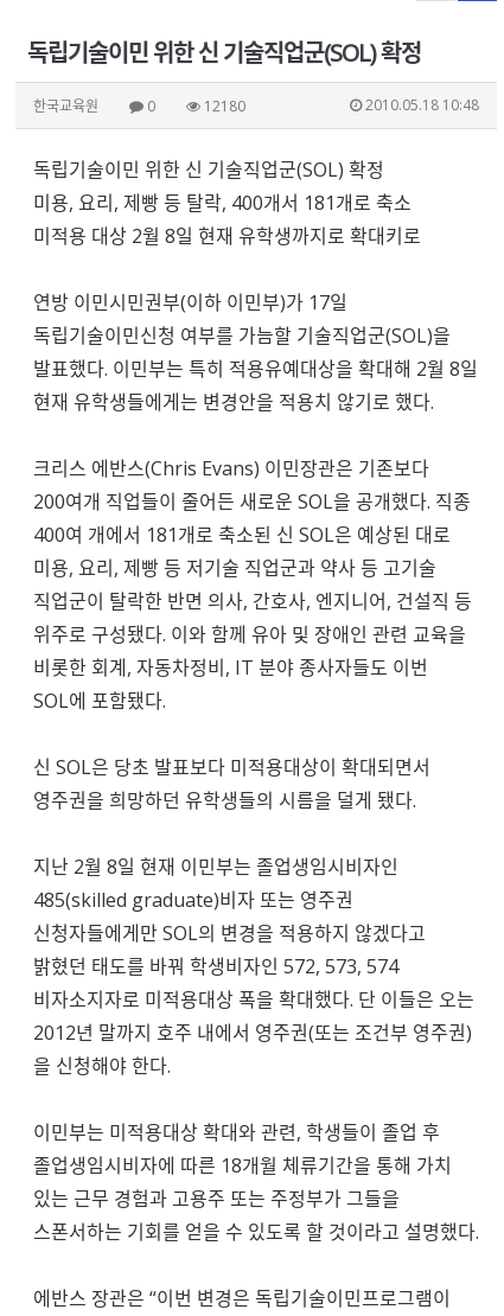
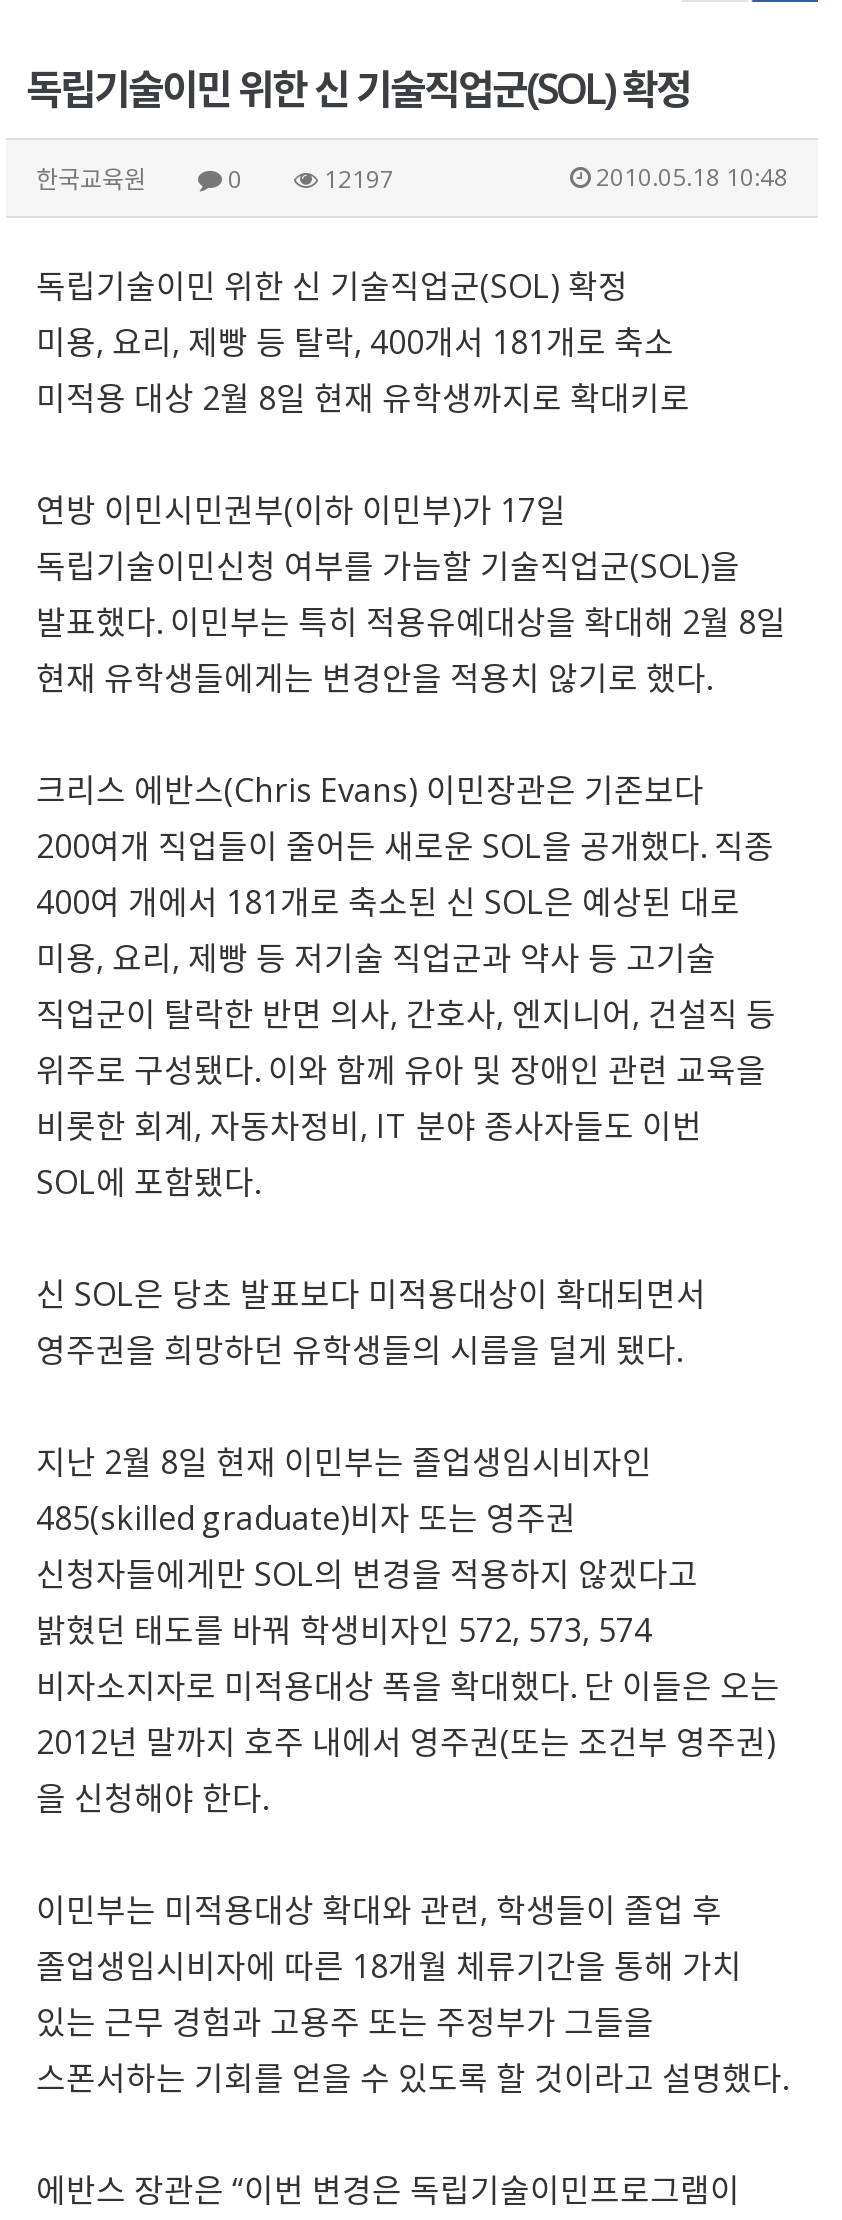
[200,96,245,116] 12180 -> [318,162,394,196] 12197

